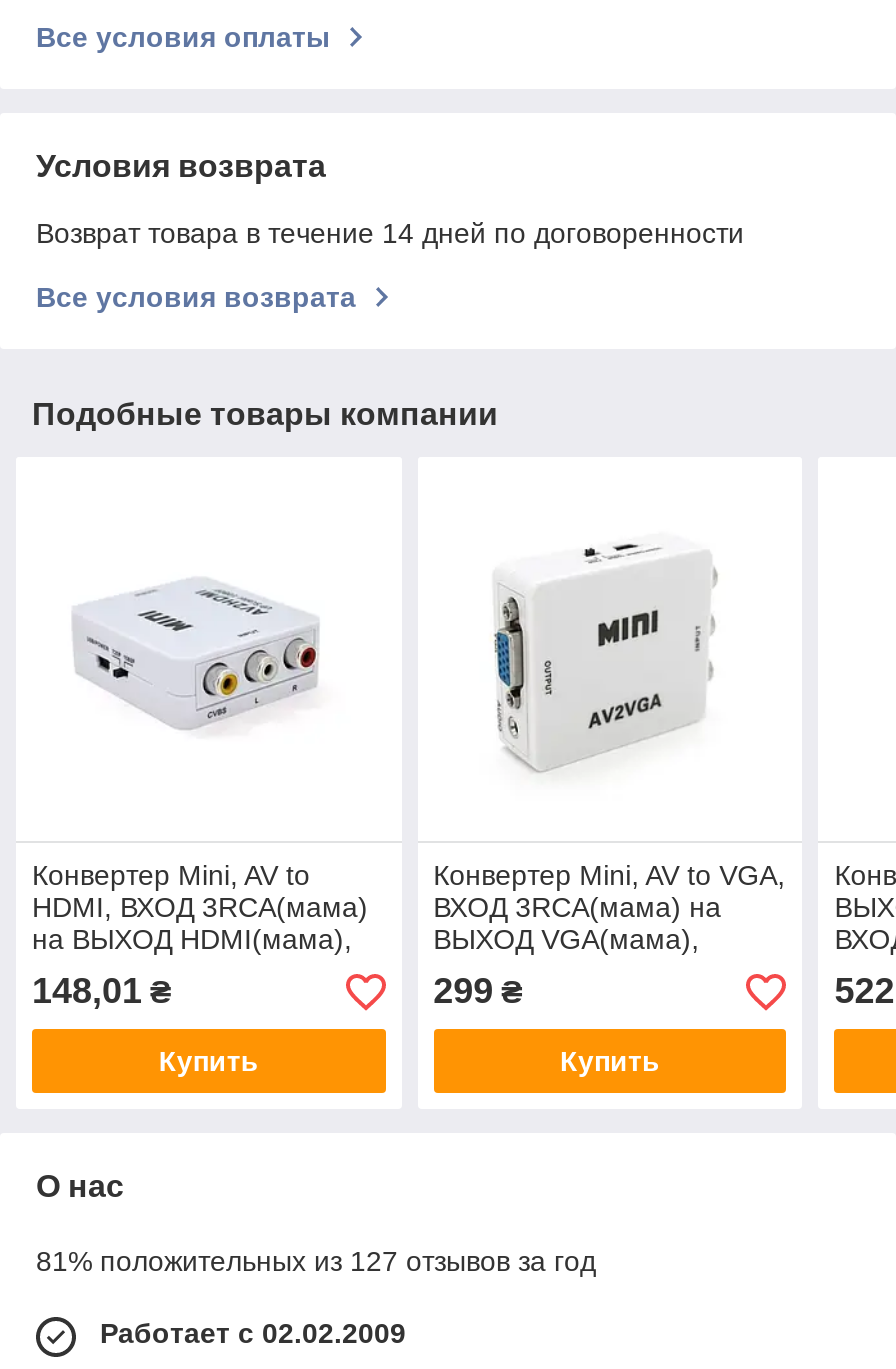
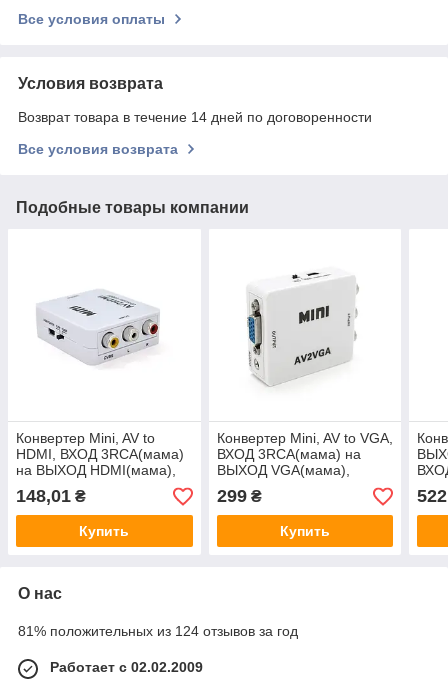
[36,1246,596,1278] 81% положительных из 127 отзывов за год -> [18,623,298,639] 81% положительных из 124 отзывов за год

